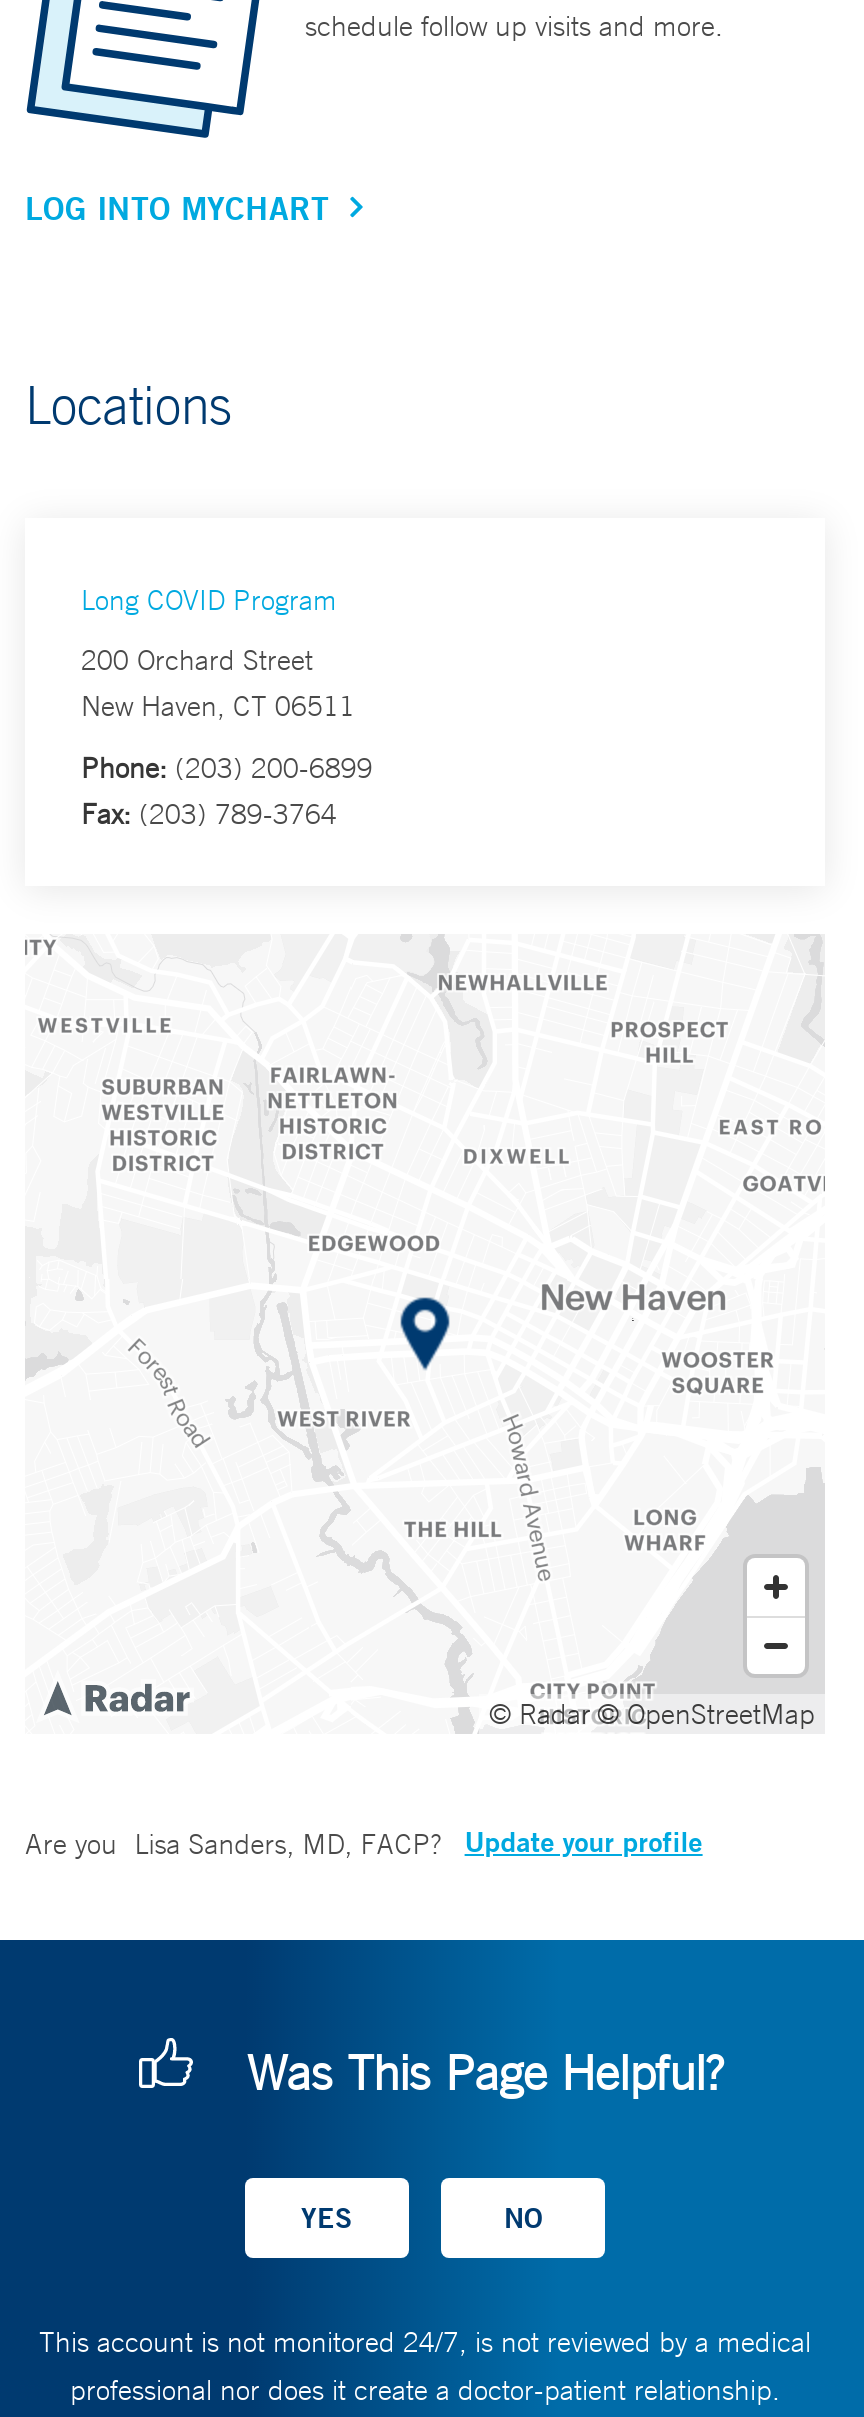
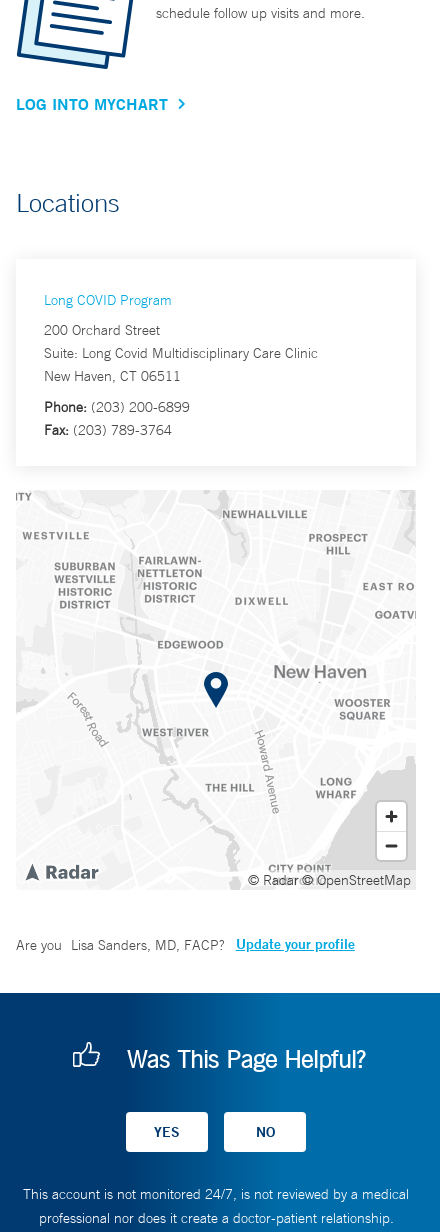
none -> [44,344,318,362] Suite: Long Covid Multidisciplinary Care Clinic

